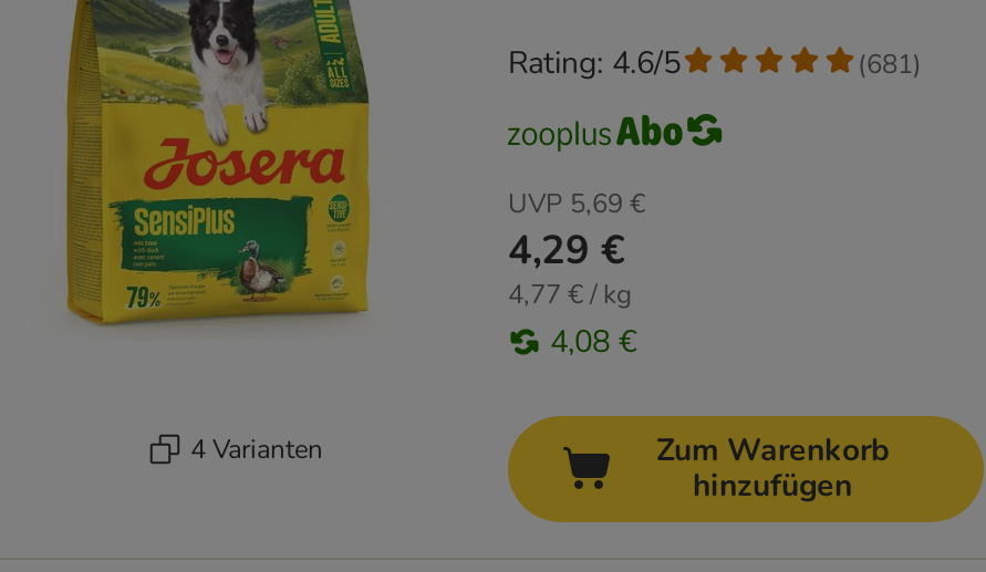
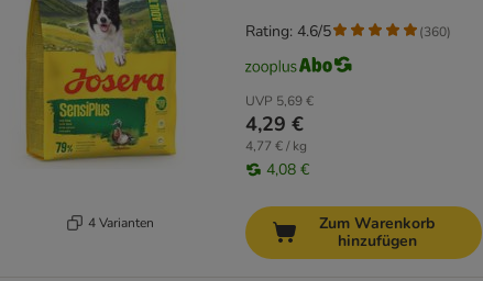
[858,46,922,81] (681) -> [419,23,451,40] (360)

